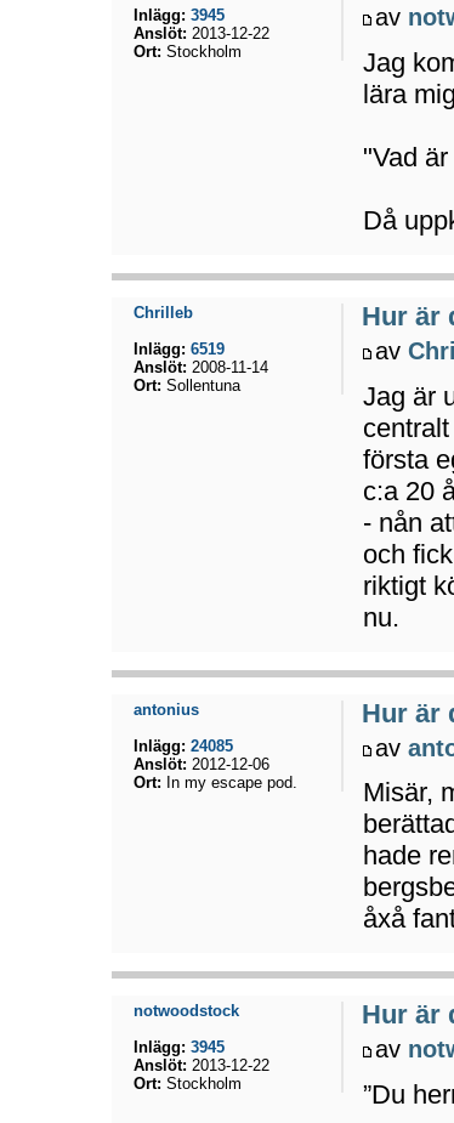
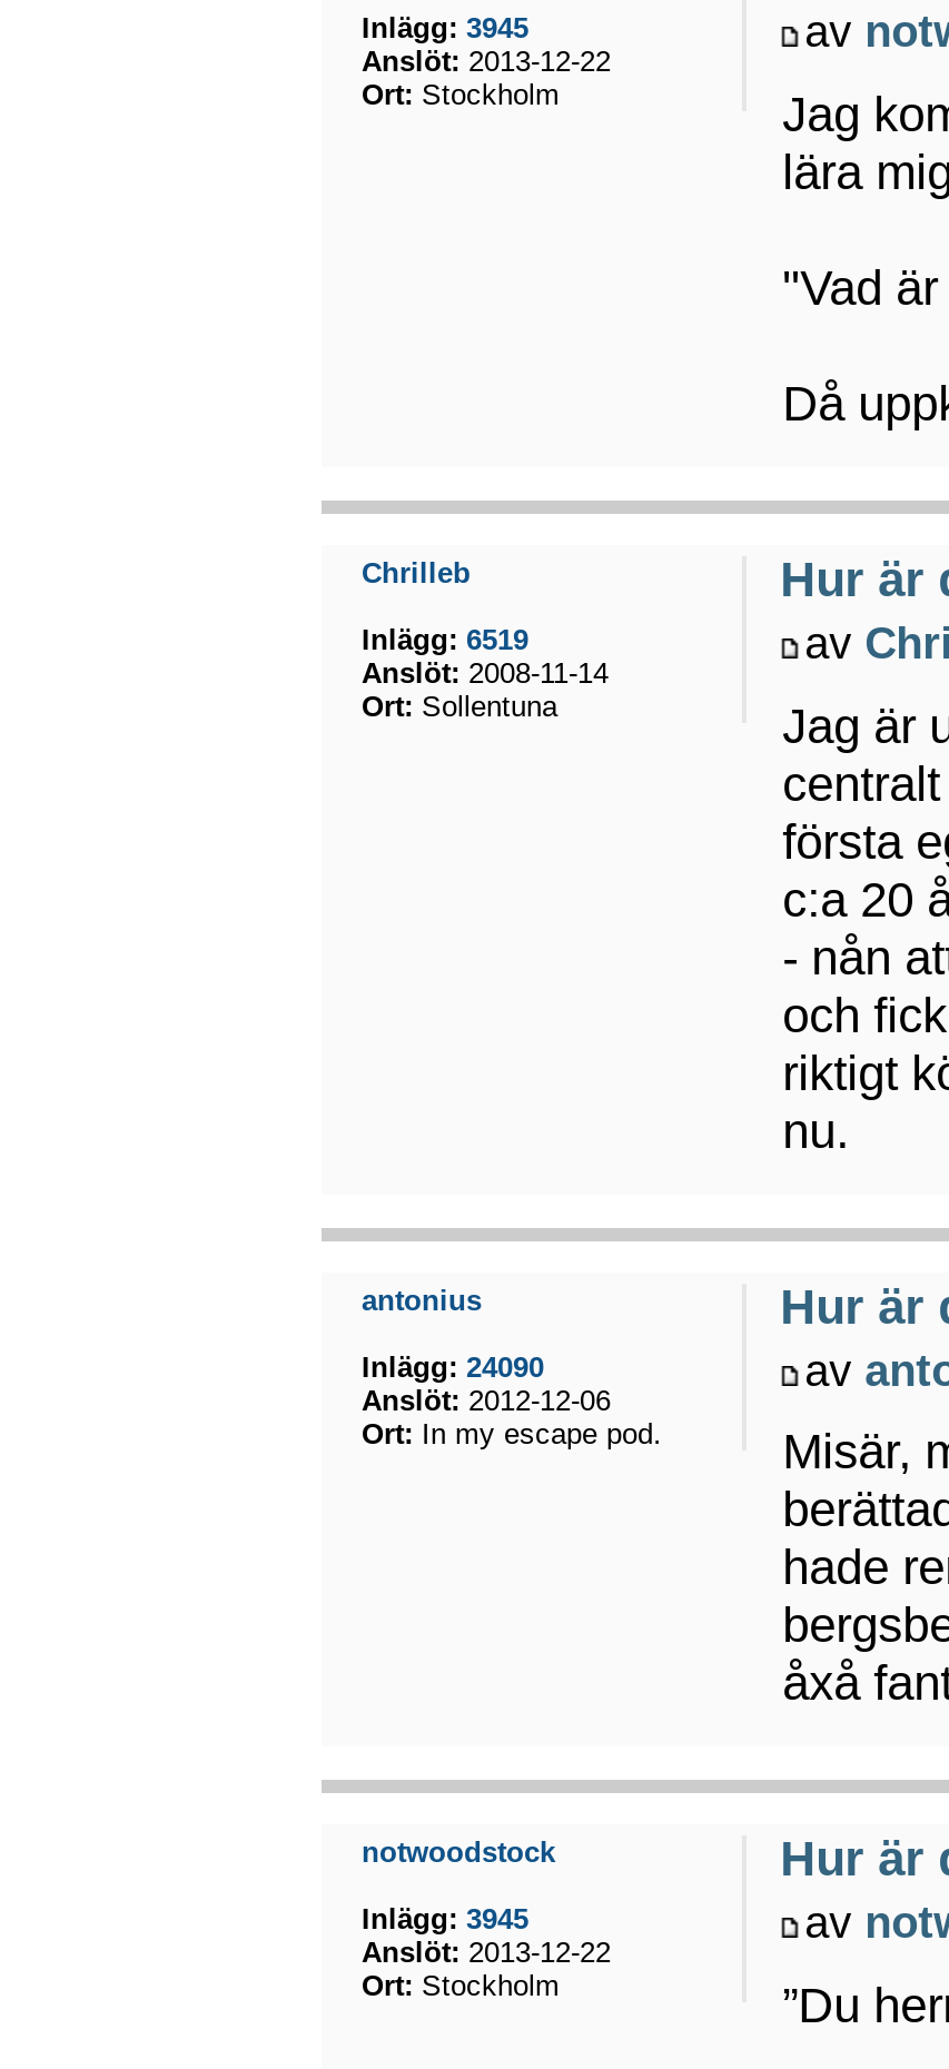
[134,736,233,755] Inlägg: 24085 -> [362,1350,544,1383] Inlägg: 24090

